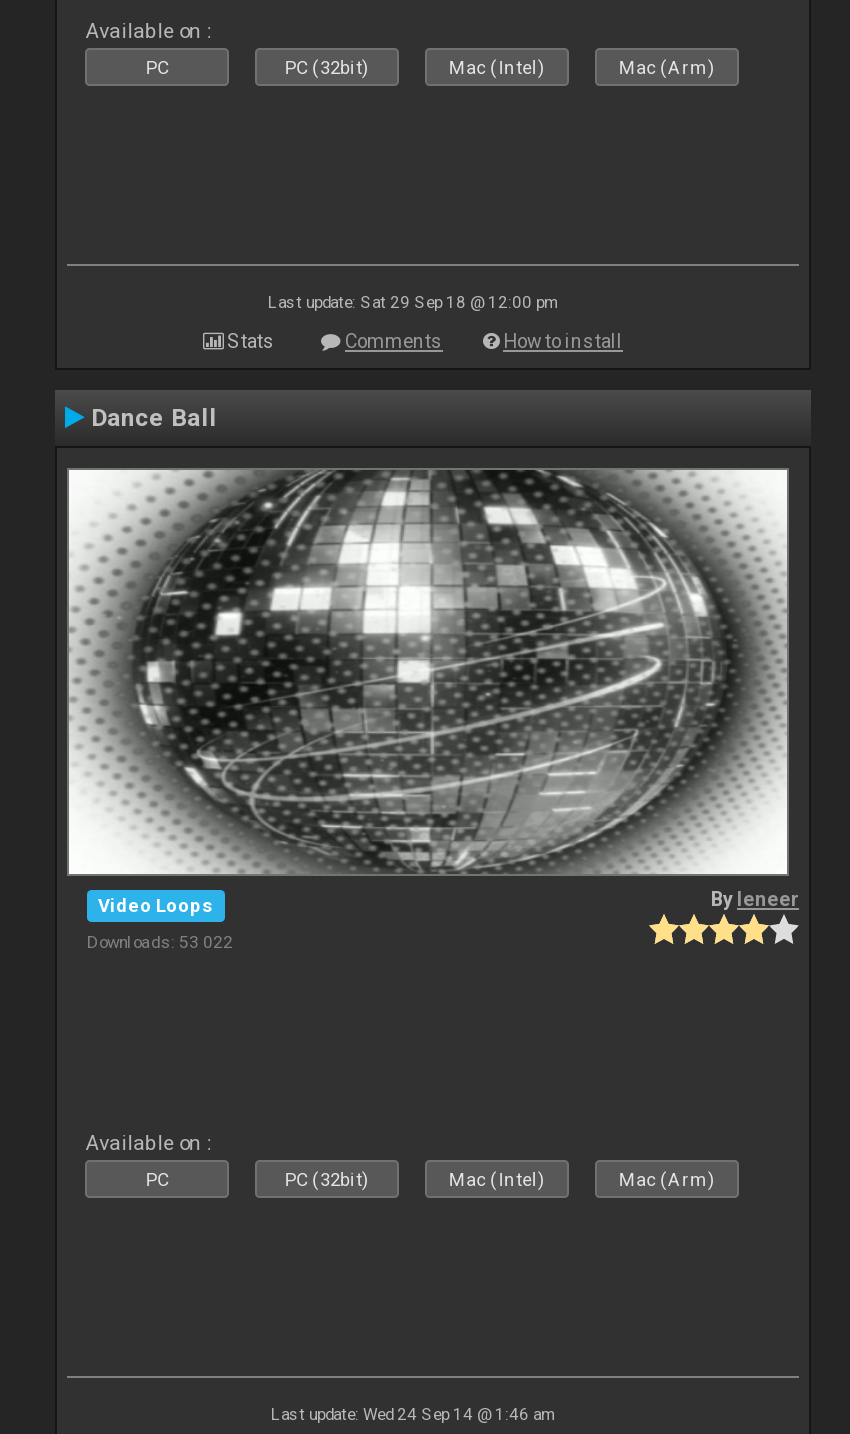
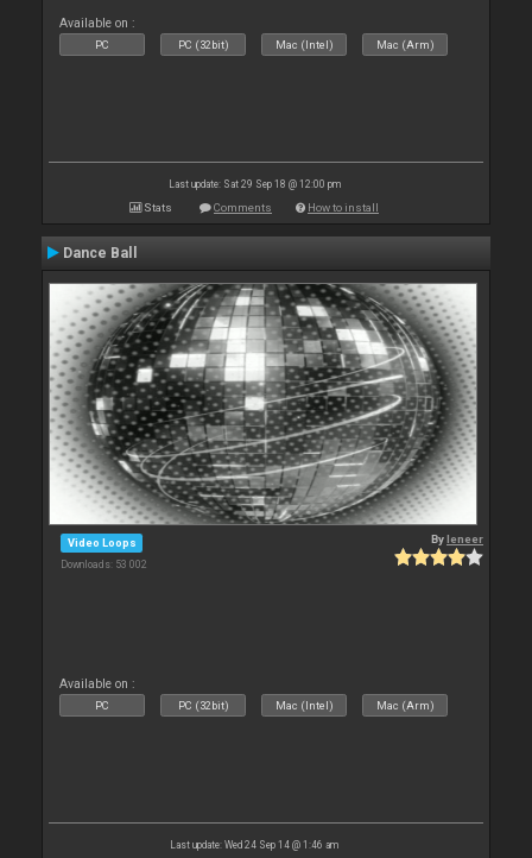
[87,931,233,951] Downloads: 53 022 -> [61,558,147,570] Downloads: 53 002

